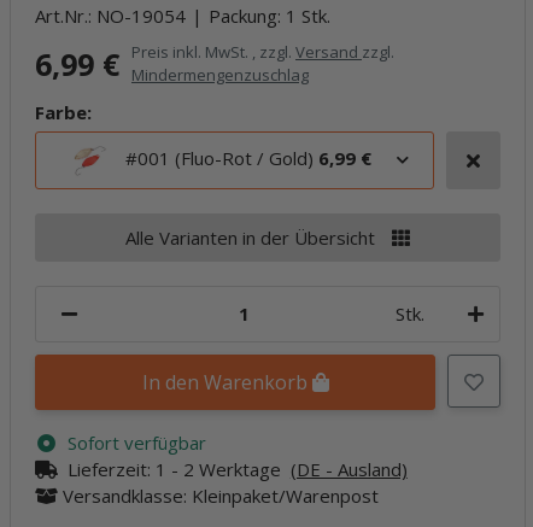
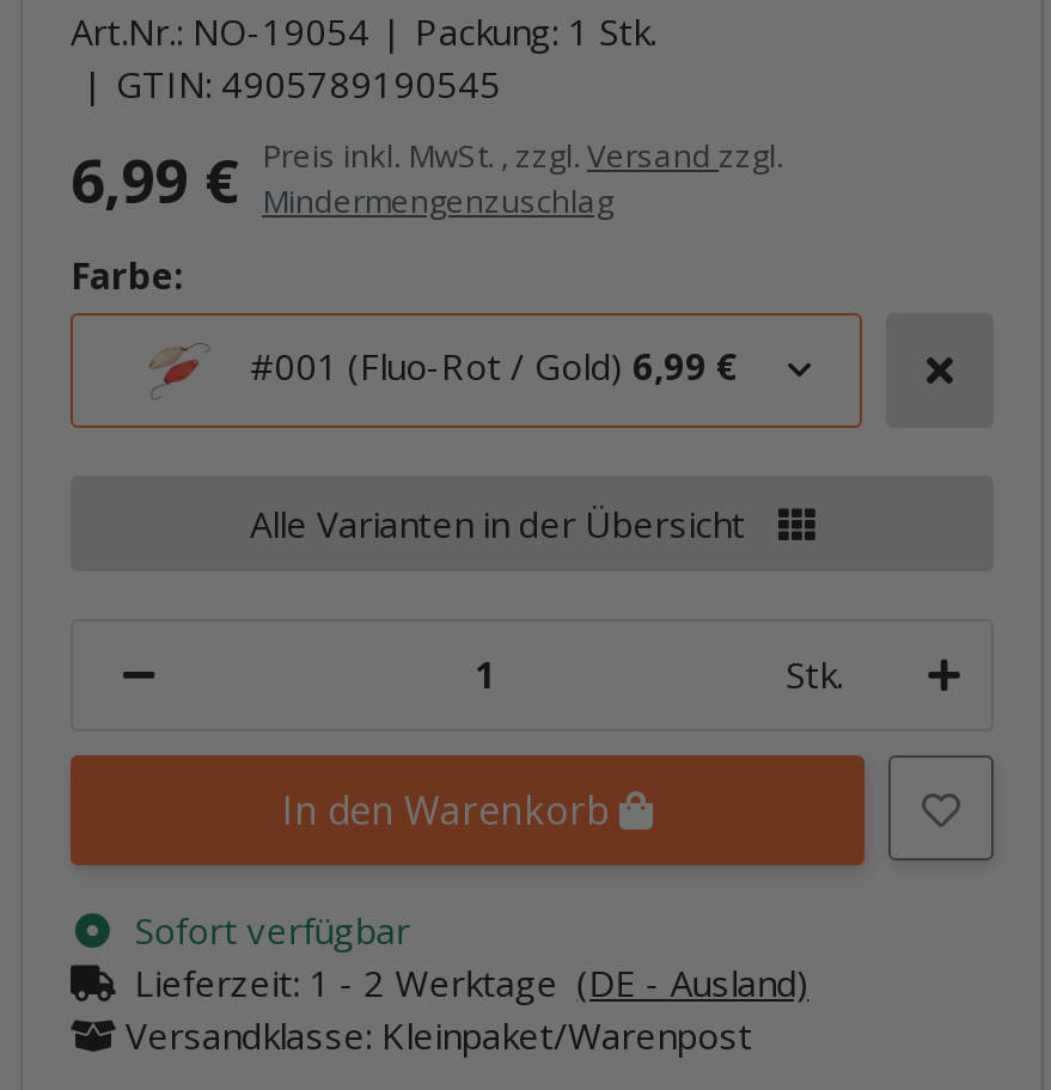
none -> [116,60,501,108] GTIN: 4905789190545

